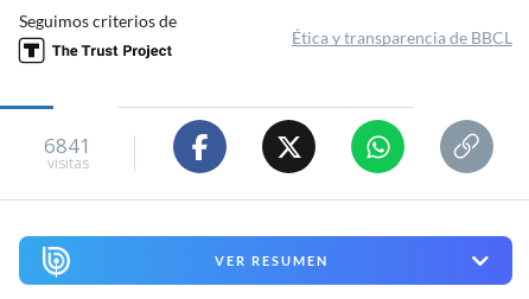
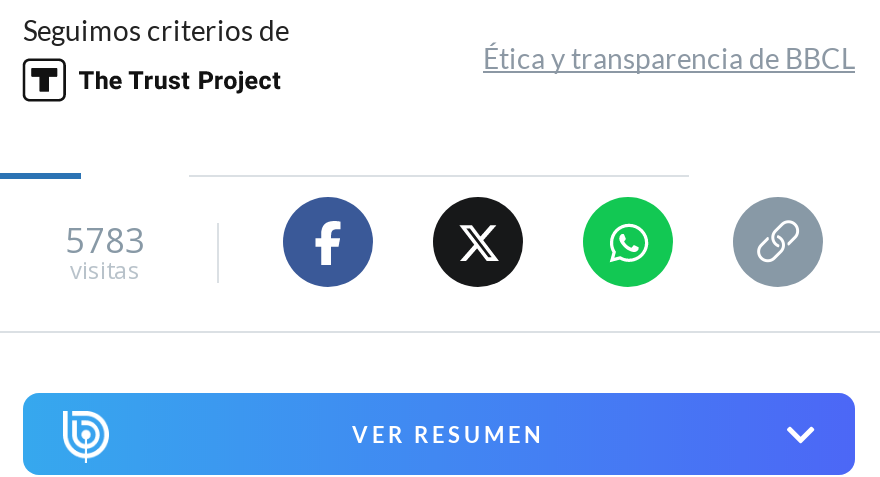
[44,132,91,159] 6841 -> [65,217,145,263] 5783

